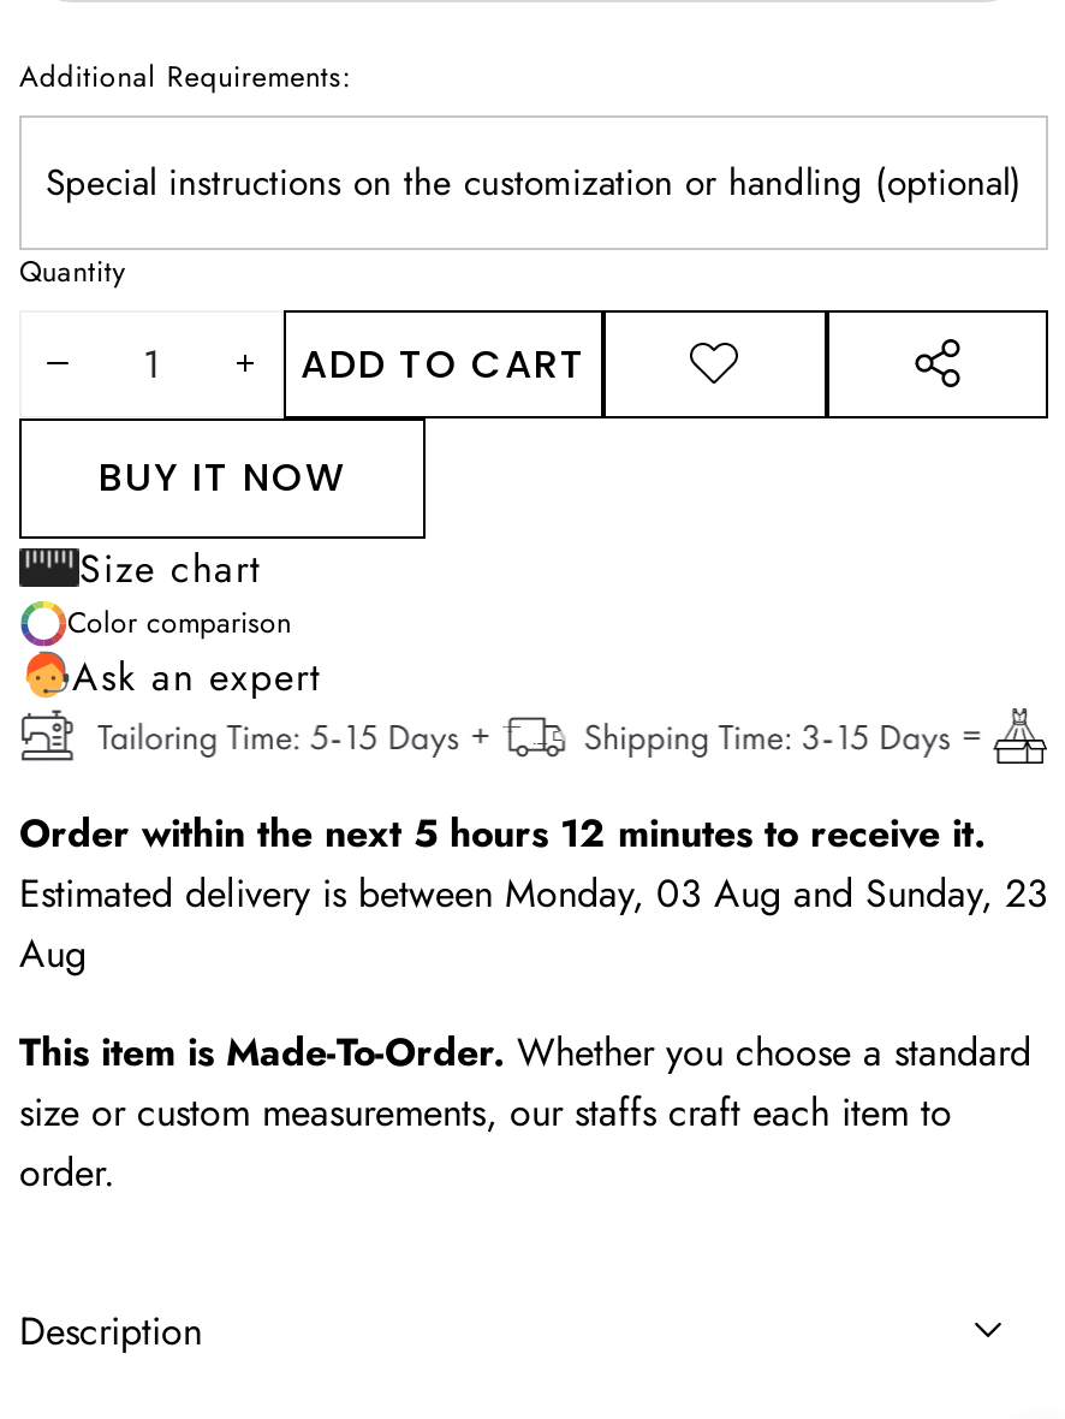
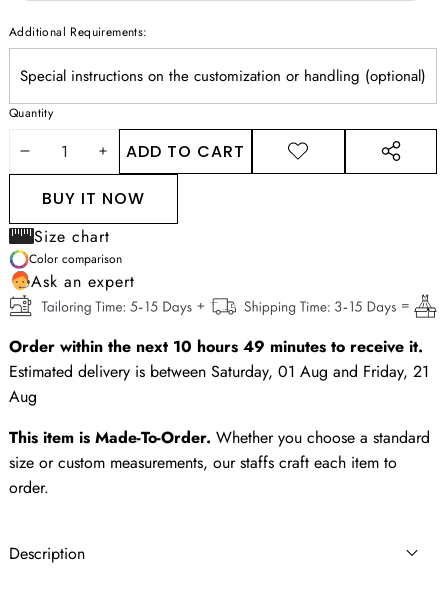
[19,806,986,861] Order within the next 5 hours 12 minutes to receive it. -> [9,335,423,358] Order within the next 10 hours 49 minutes to receive it.
[19,866,1048,921] Estimated delivery is between Monday, 03 Aug and Sunday, 23 -> [9,360,429,383] Estimated delivery is between Saturday, 01 Aug and Friday, 21

